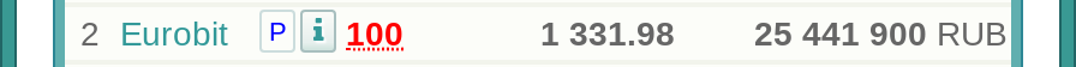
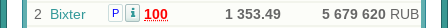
[80,14,228,53] 2 Eurobit -> [33,6,86,22] 2 Bixter
[540,14,1006,53] 1 331.98 | 25 441 900 RUB -> [225,6,419,22] 1 353.49 | 5 679 620 RUB

